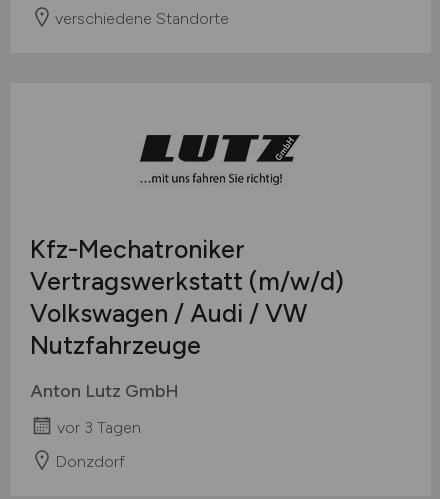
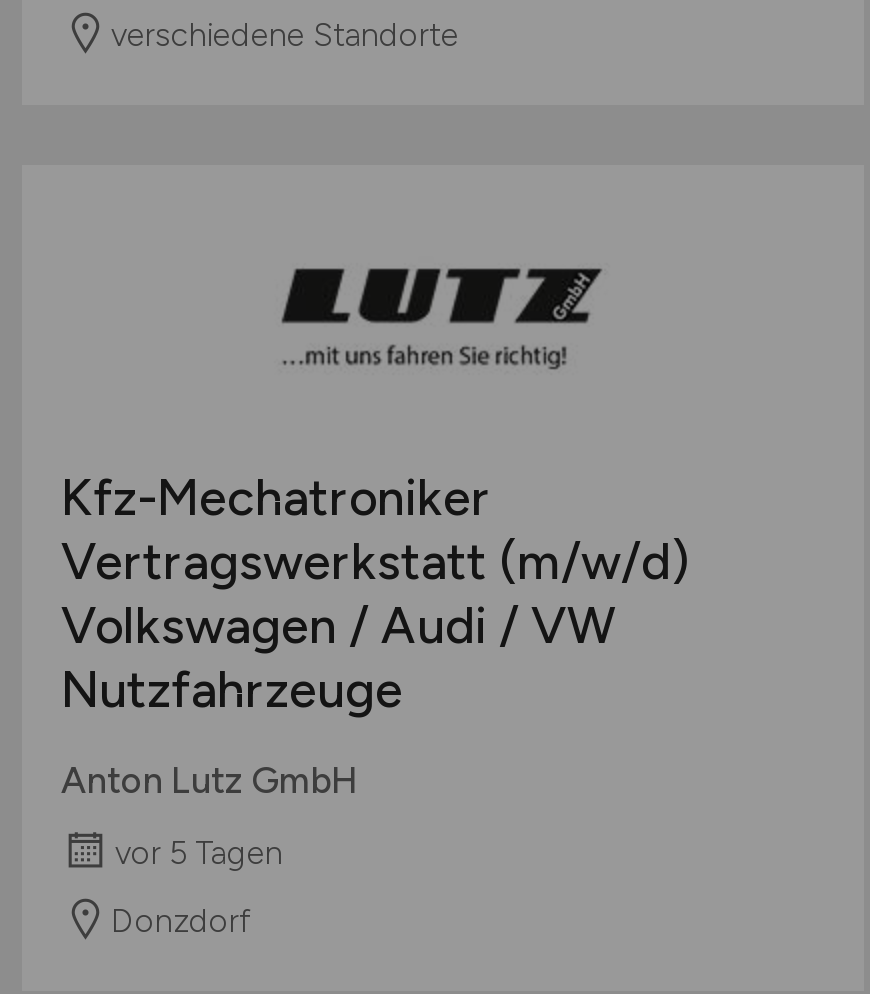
[56,417,140,436] vor 3 Tagen -> [115,834,283,872] vor 5 Tagen

